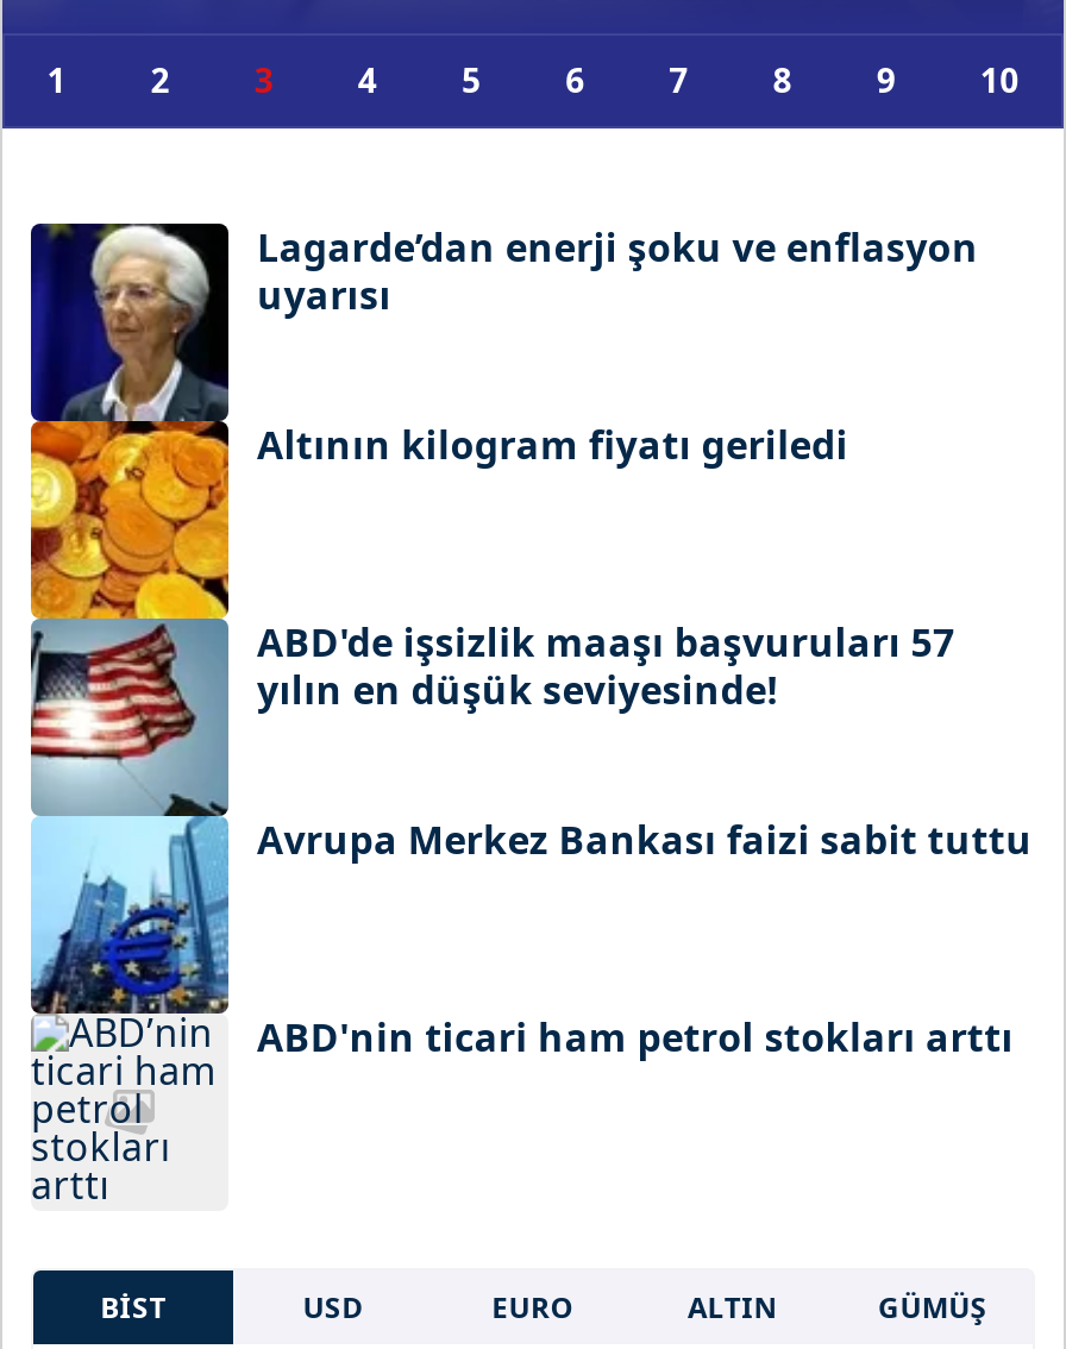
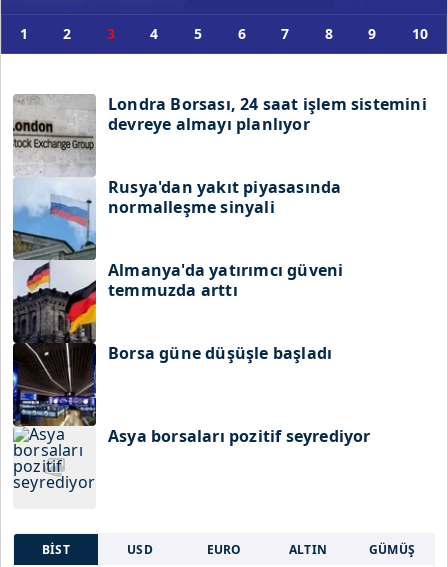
[29,221,978,1201] [image] | Lagarde’dan enerji şoku ve enflasyon | uyarısı -> [12,93,427,504] [image] | Londra Borsası, 24 saat işlem sistemini | devreye almayı planlıyor
[257,419,848,471] Altının kilogram fiyatı geriledi -> [108,176,341,218] Rusya'dan yakıt piyasasında | normalleşme sinyali
[257,616,955,716] ABD'de işsizlik maaşı başvuruları 57 | yılın en düşük seviyesinde! -> [108,259,343,301] Almanya'da yatırımcı güveni | temmuzda arttı
[257,814,1032,866] Avrupa Merkez Bankası faizi sabit tuttu -> [108,342,332,364] Borsa güne düşüşle başladı
[257,1011,1014,1063] ABD'nin ticari ham petrol stokları arttı -> [108,425,371,447] Asya borsaları pozitif seyrediyor

